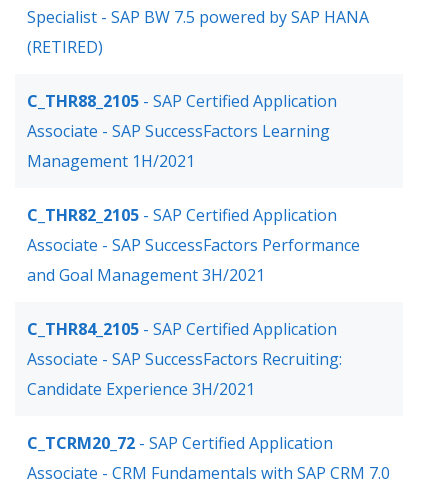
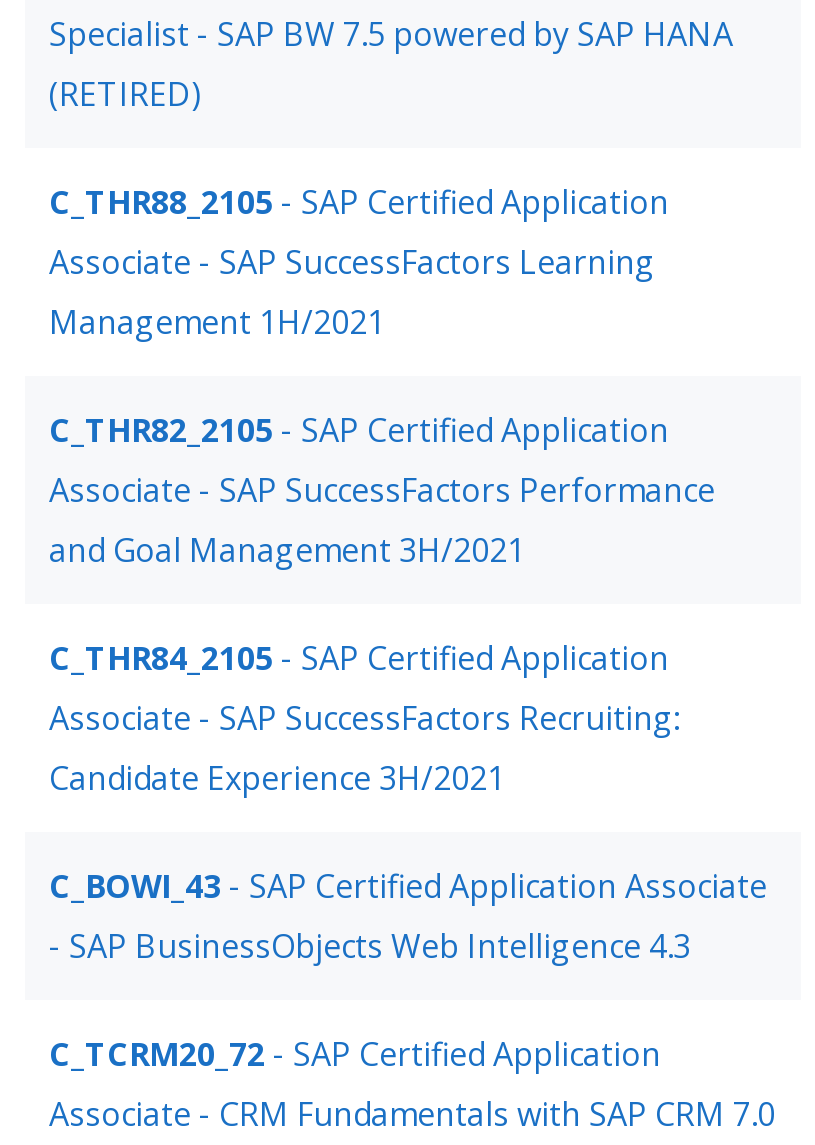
none -> [49,864,767,968] C_BOWI_43 - SAP Certified Application Associate | - SAP BusinessObjects Web Intelligence 4.3

